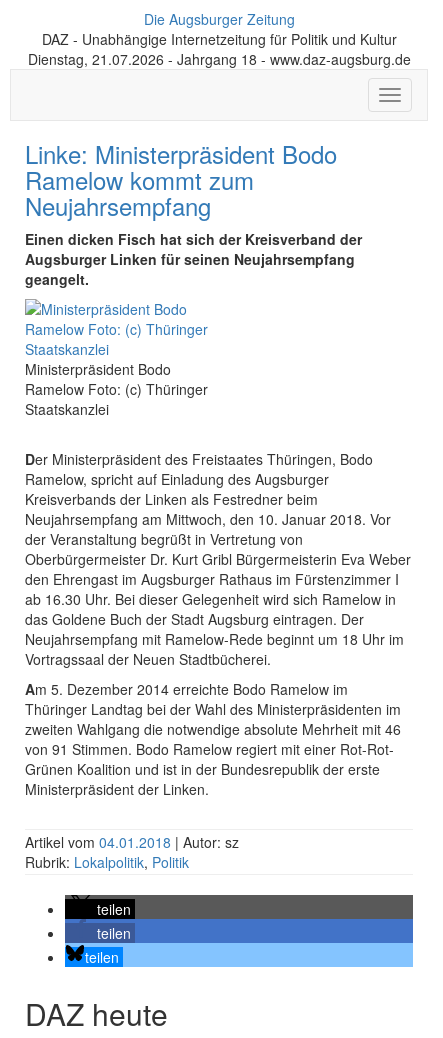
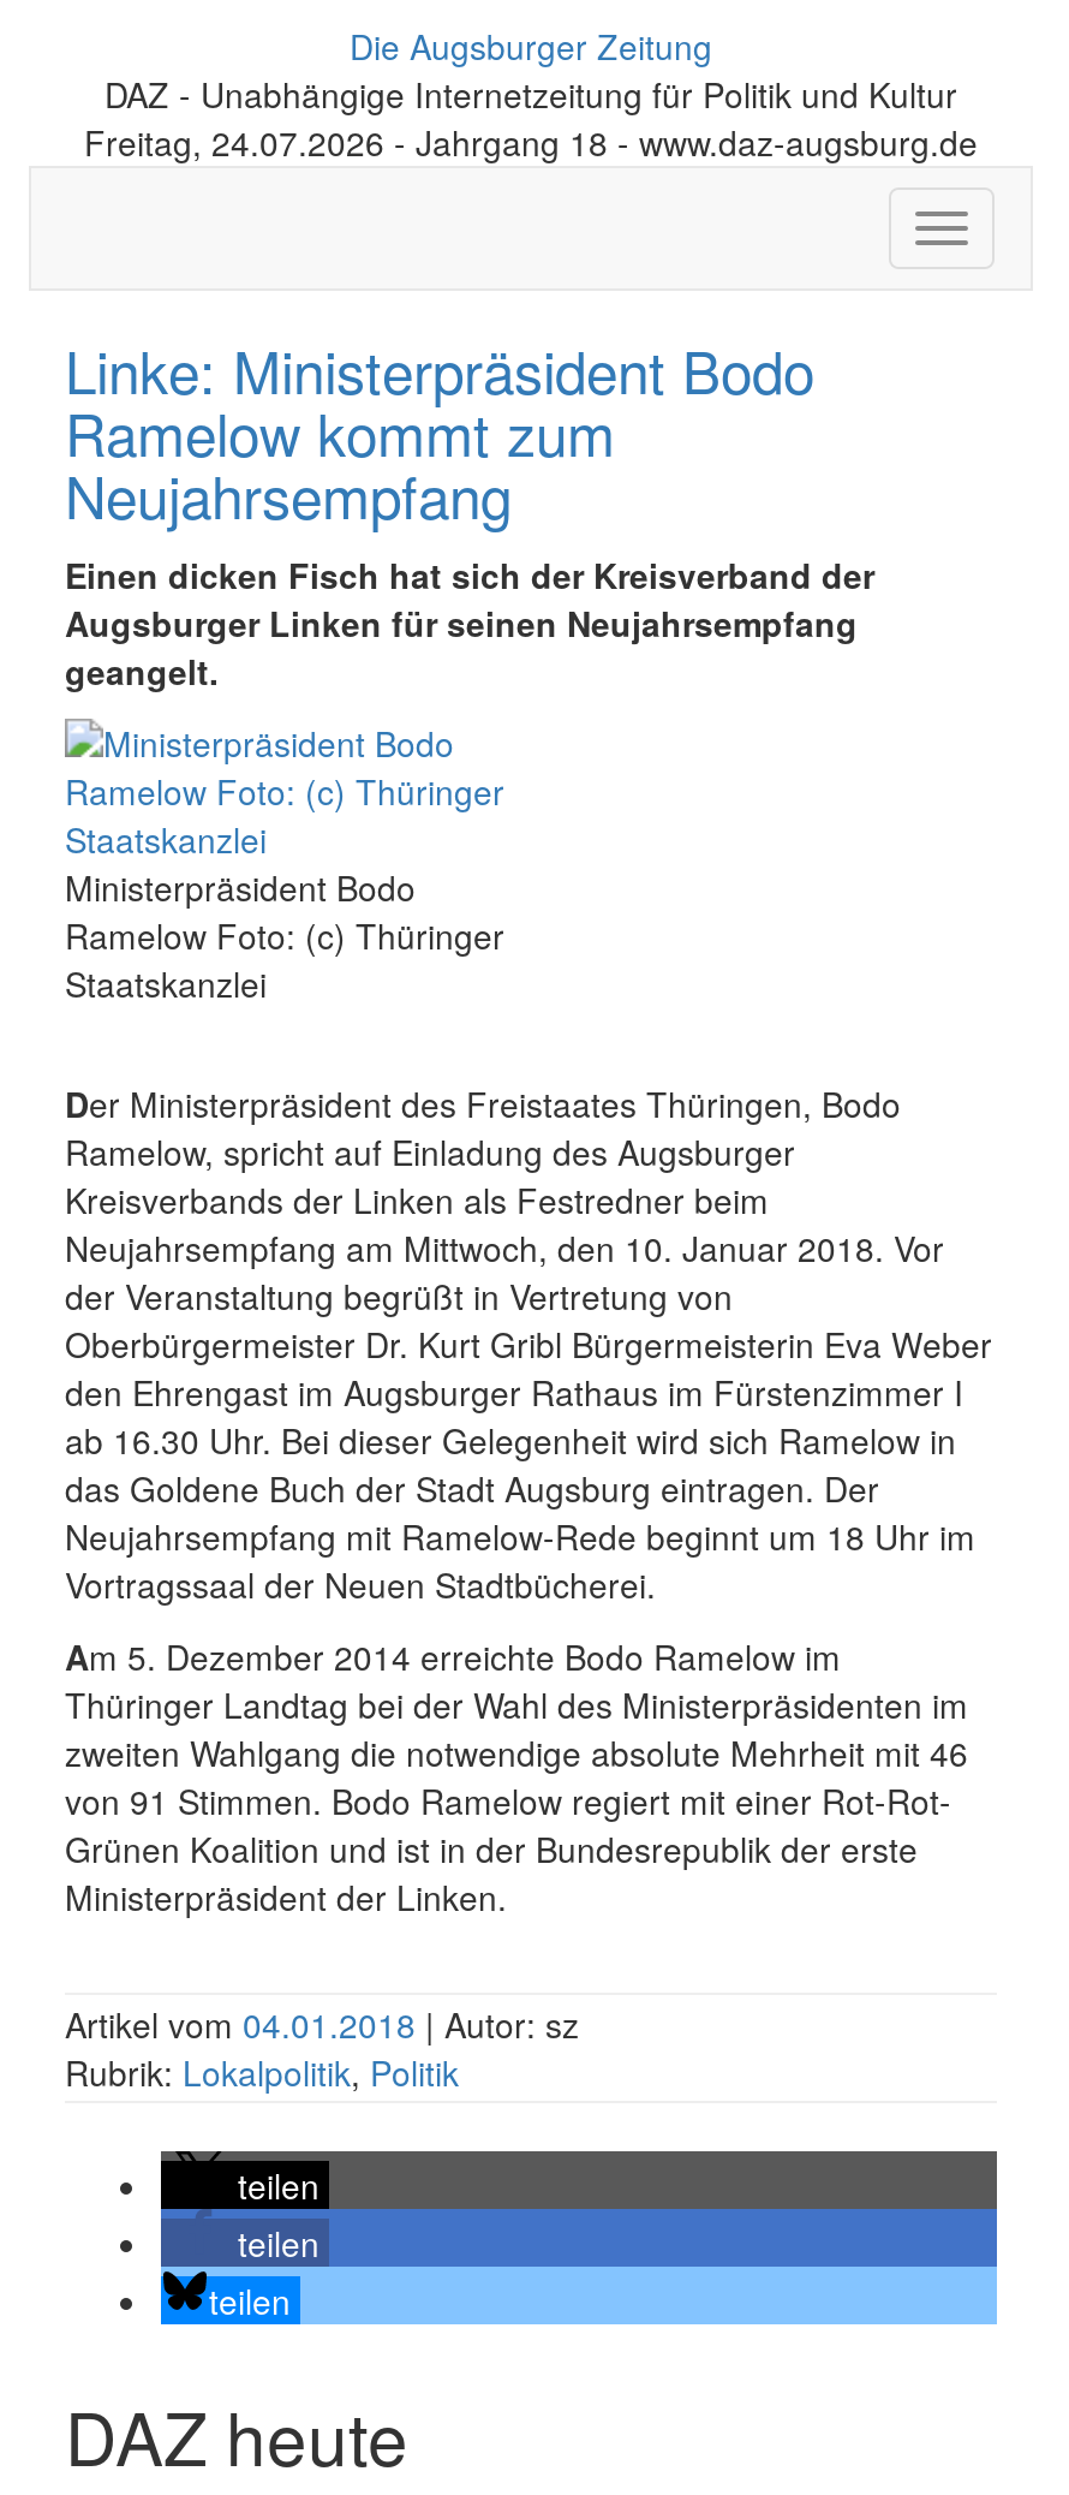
[27,49,410,69] Dienstag, 21.07.2026 - Jahrgang 18 - www.daz-augsburg.de -> [84,118,978,166] Freitag, 24.07.2026 - Jahrgang 18 - www.daz-augsburg.de

